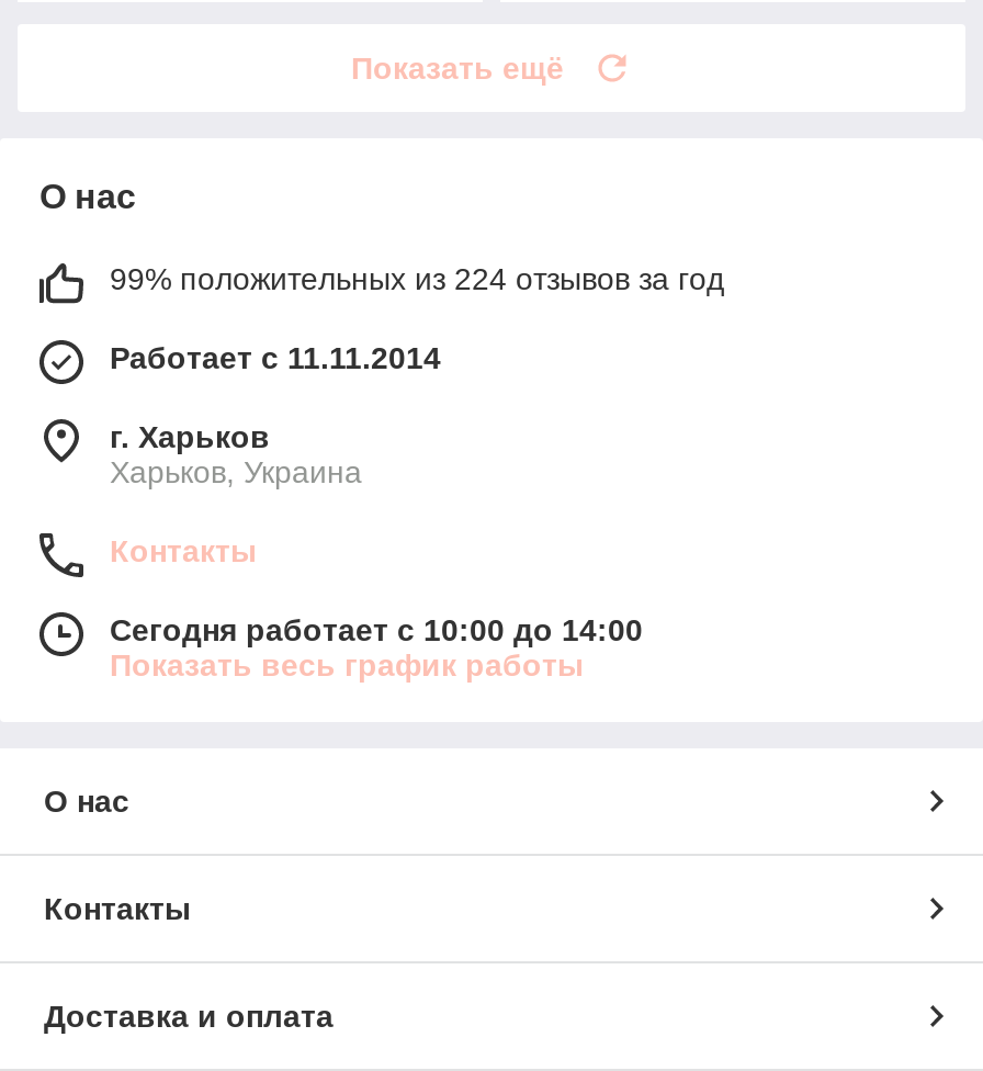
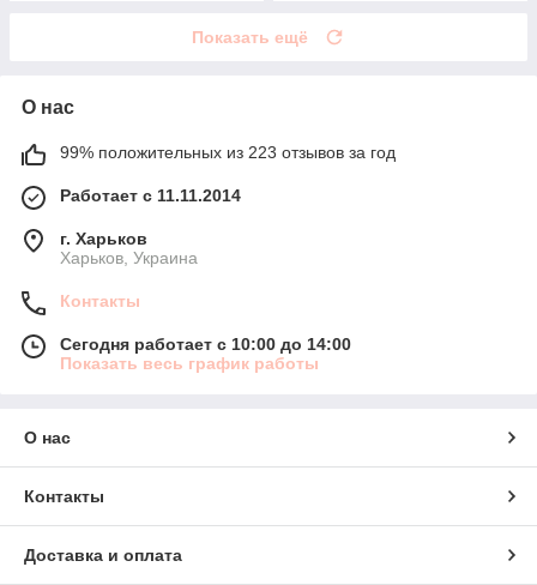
[110,260,724,295] 99% положительных из 224 отзывов за год -> [60,142,396,161] 99% положительных из 223 отзывов за год

